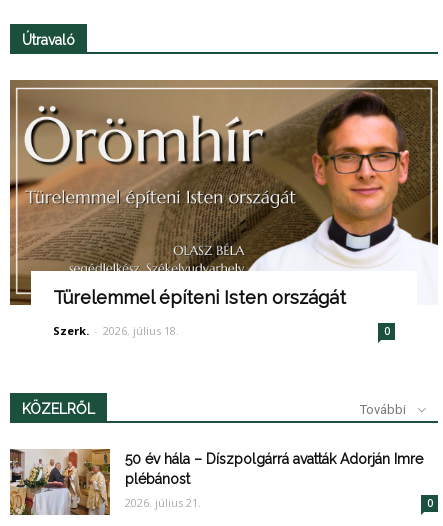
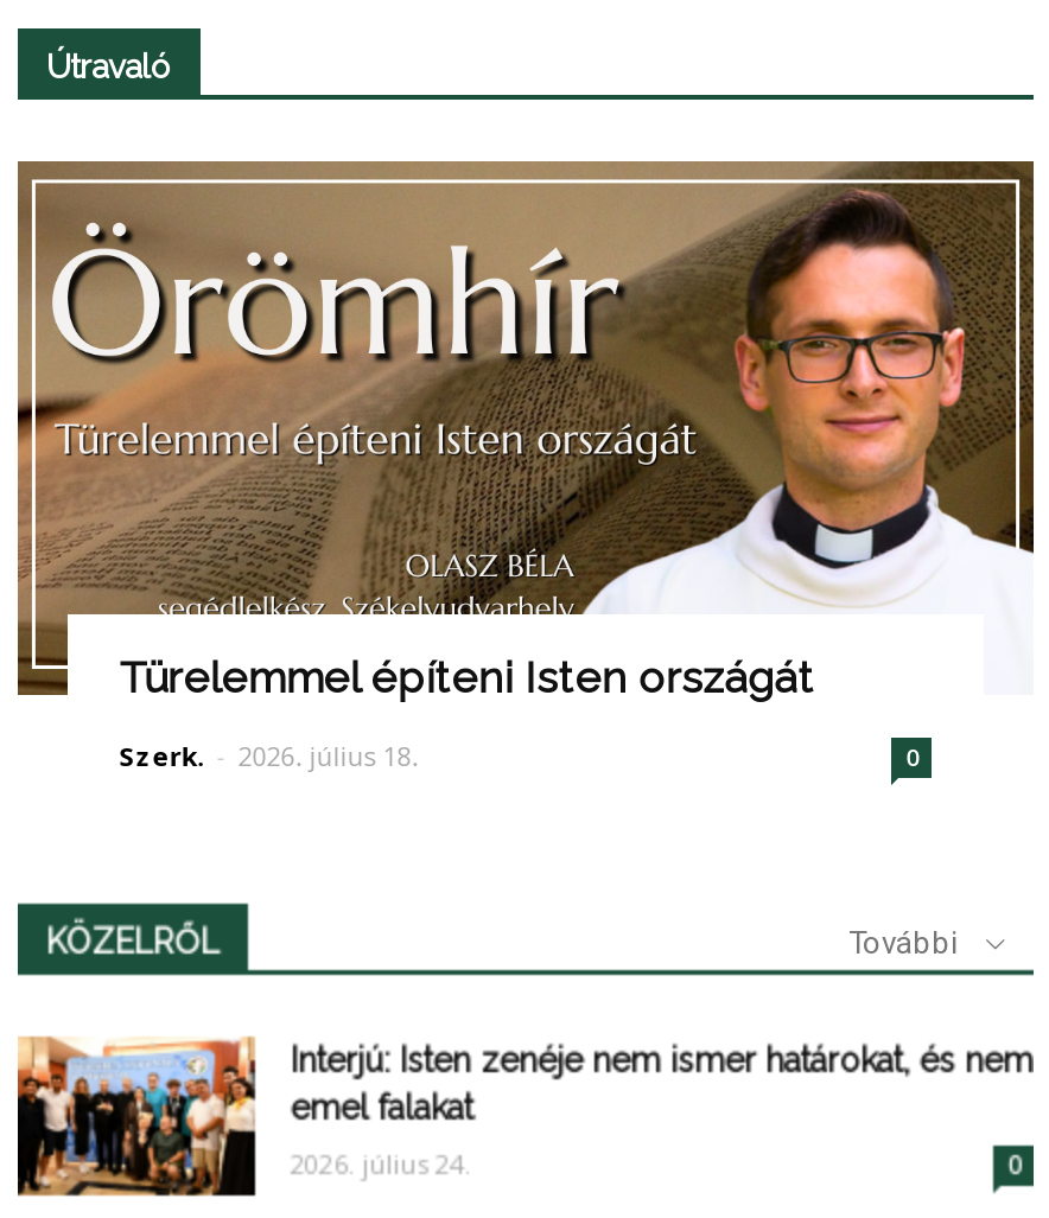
[9,448,423,516] [image] | 50 év hála – Díszpolgárrá avatták Adorján Imre | plébánost -> [15,1035,1034,1197] [image] | Interjú: Isten zenéje nem ismer határokat, és nem | emel falakat
[125,495,201,510] 2026. július 21. -> [291,1146,471,1181] 2026. július 24.

